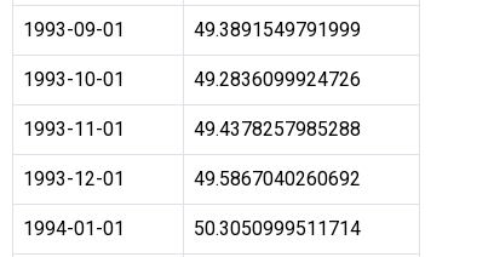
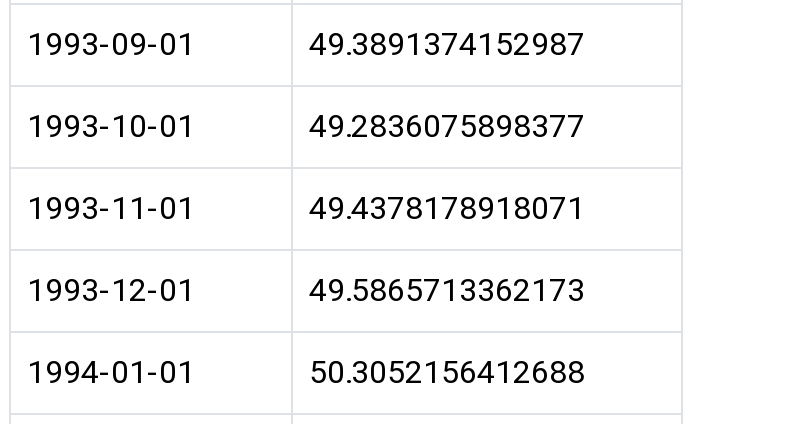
[194,18,361,41] 49.3891549791999 -> [309,25,585,63] 49.3891374152987
[194,68,361,91] 49.2836099924726 -> [309,107,585,145] 49.2836075898377
[194,118,361,141] 49.4378257985288 -> [309,189,585,227] 49.4378178918071
[194,167,361,190] 49.5867040260692 -> [309,271,585,309] 49.5865713362173
[194,217,361,240] 50.3050999511714 -> [309,353,585,391] 50.3052156412688

